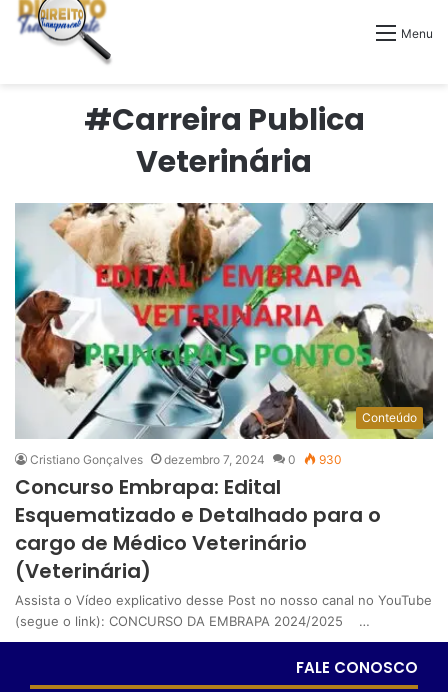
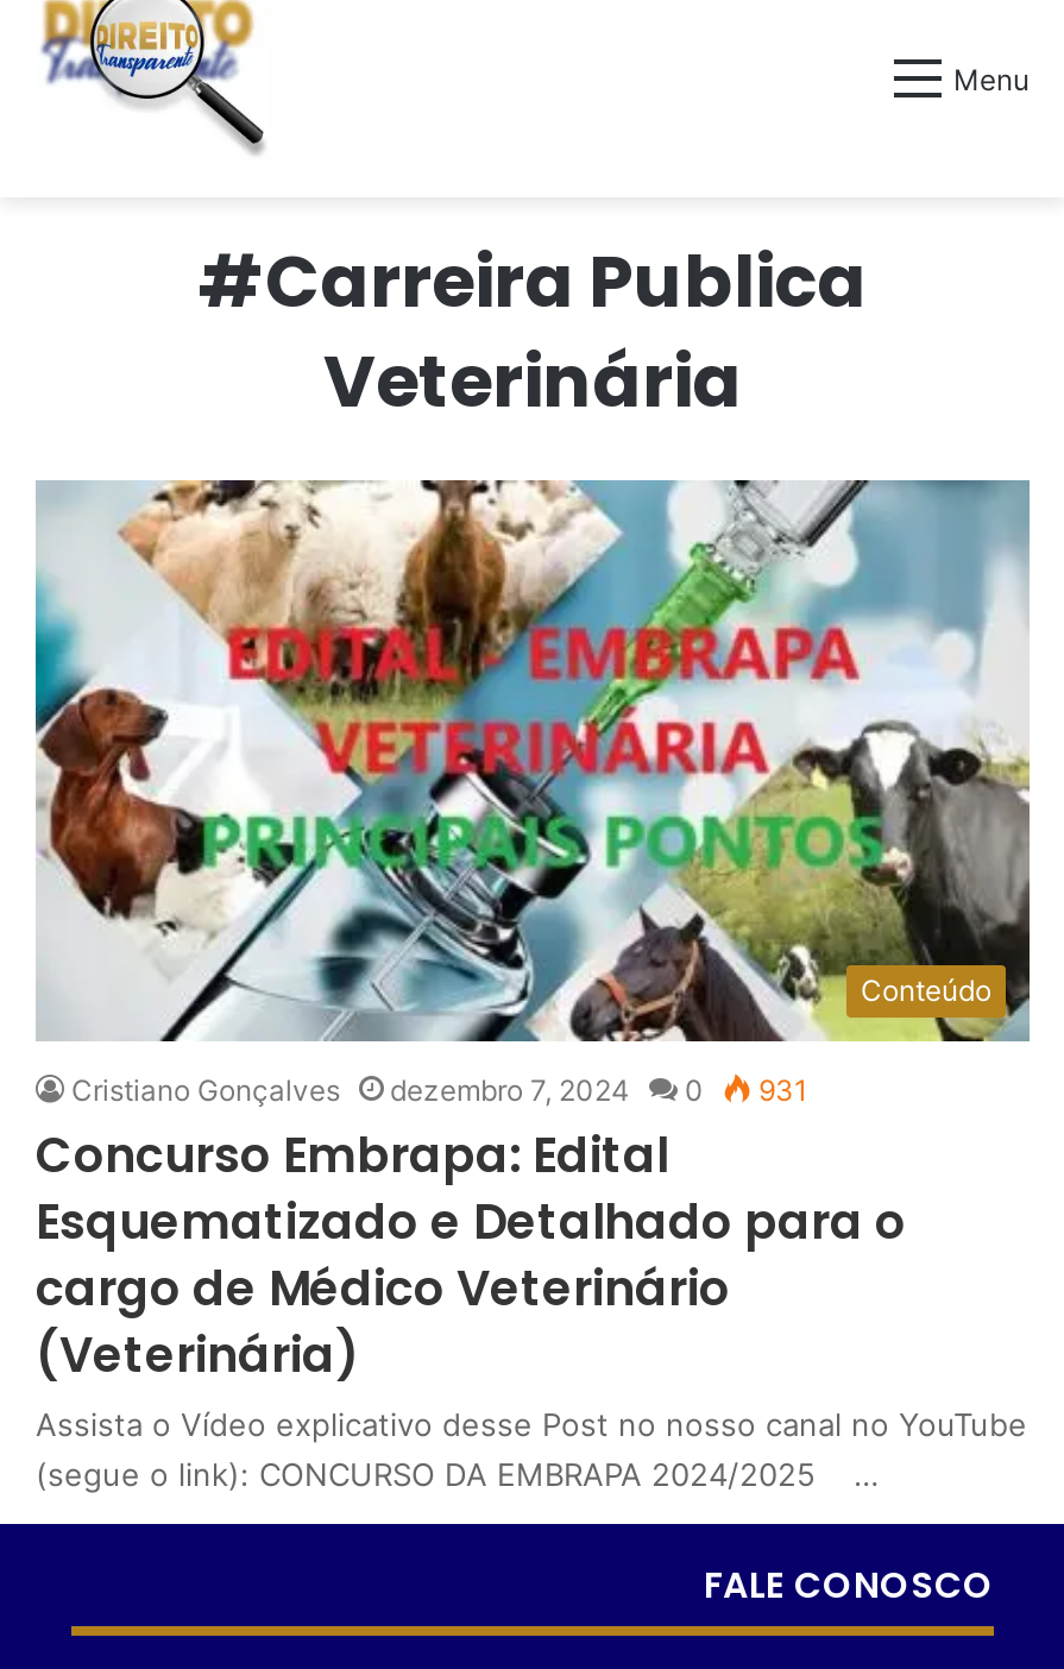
[30,452,342,467] Cristiano Gonçalves dezembro 7, 2024 0 930 -> [71,1072,808,1108] Cristiano Gonçalves dezembro 7, 2024 0 931

